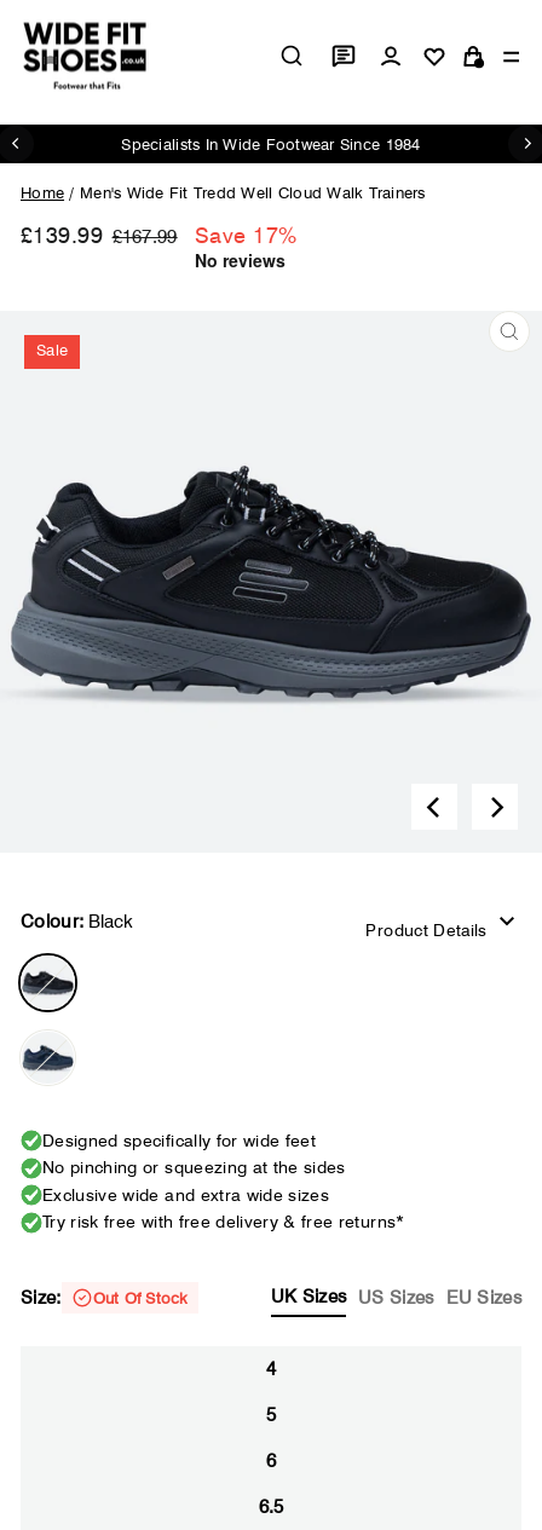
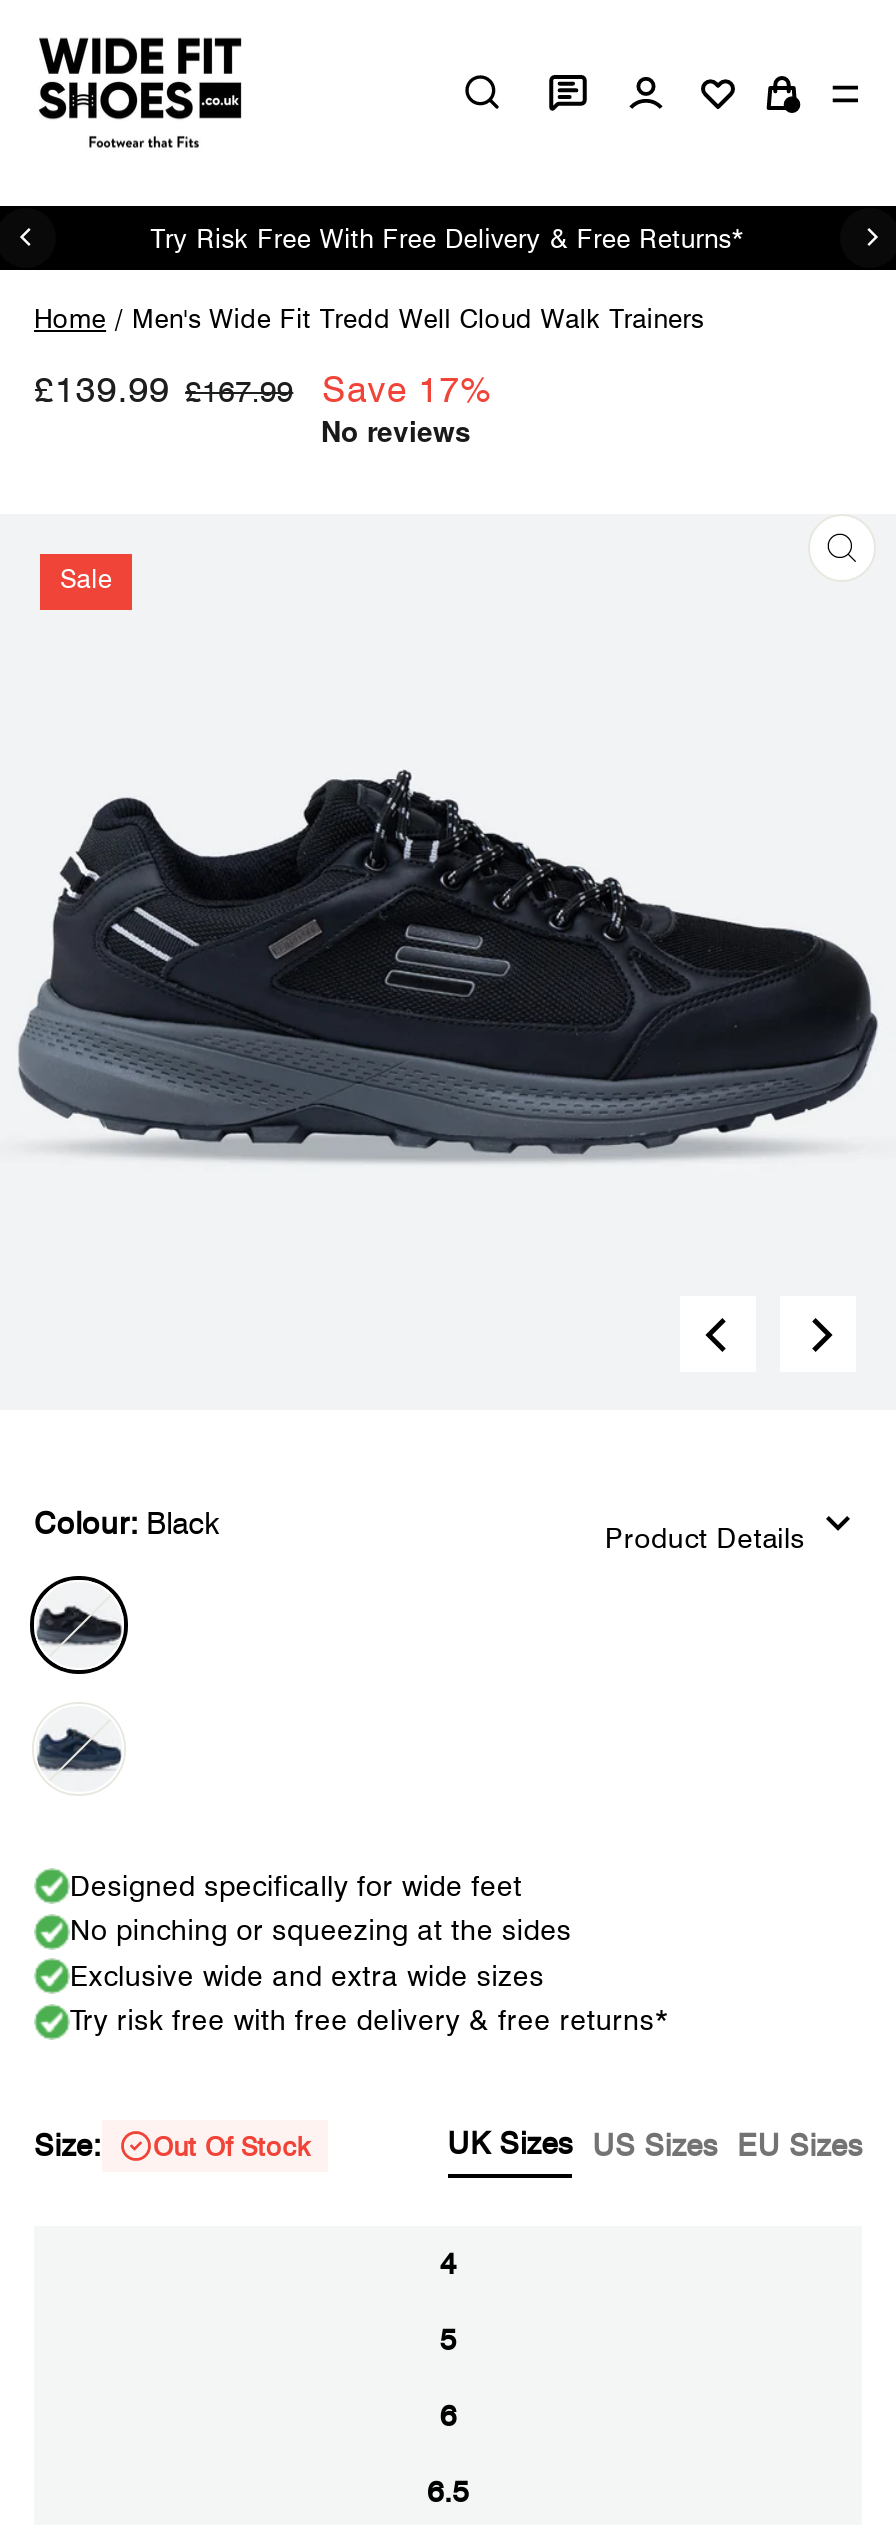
[121,134,421,153] Specialists In Wide Footwear Since 1984 -> [150,221,745,253] Try Risk Free With Free Delivery & Free Returns*

